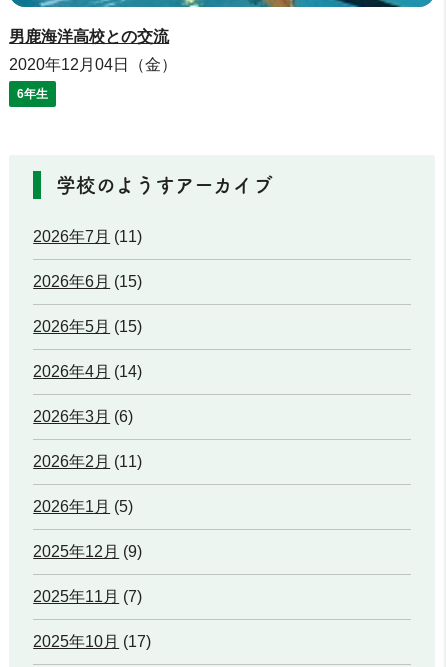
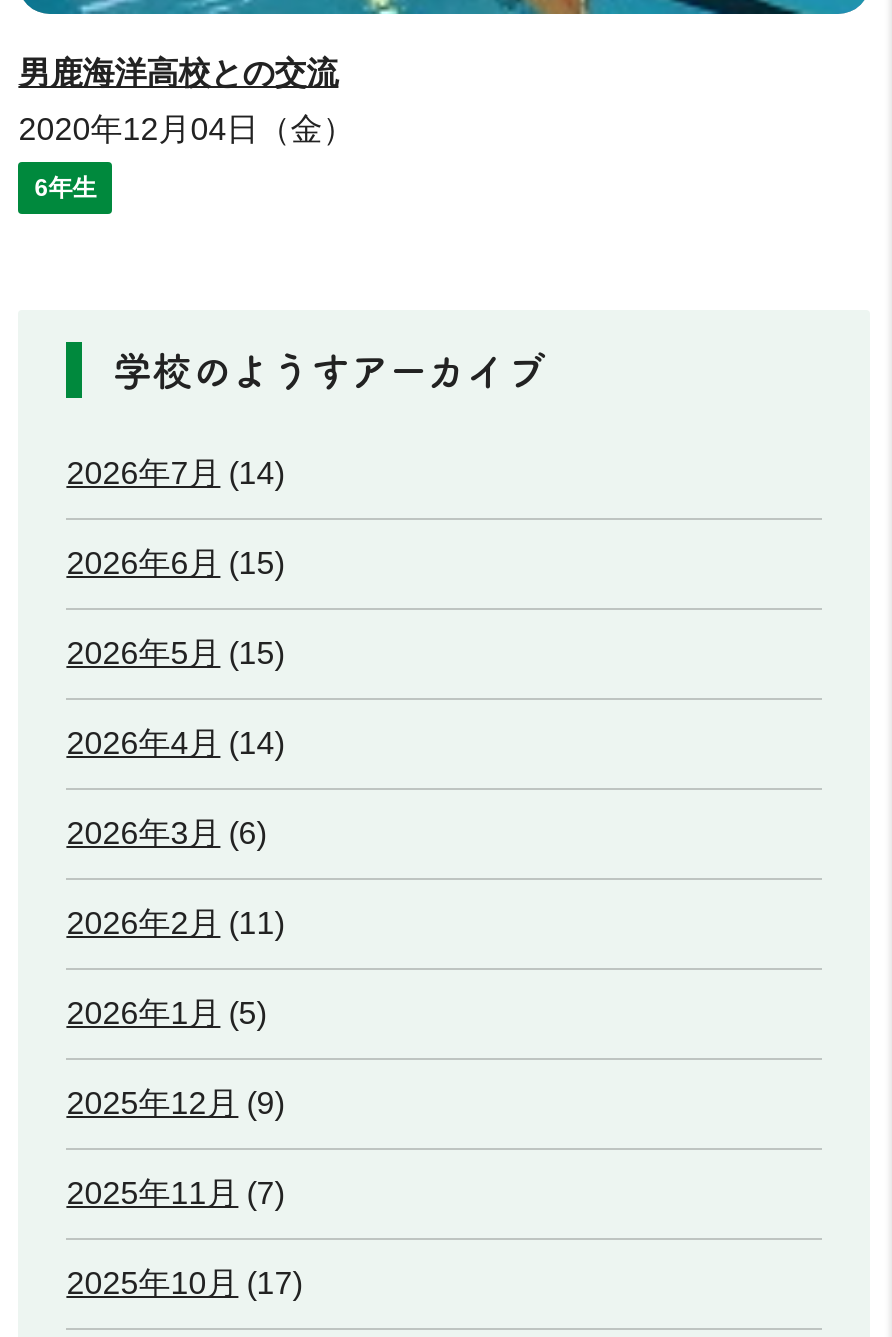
[33,228,142,245] 2026年7月(11) -> [66,456,284,490] 2026年7月(14)

